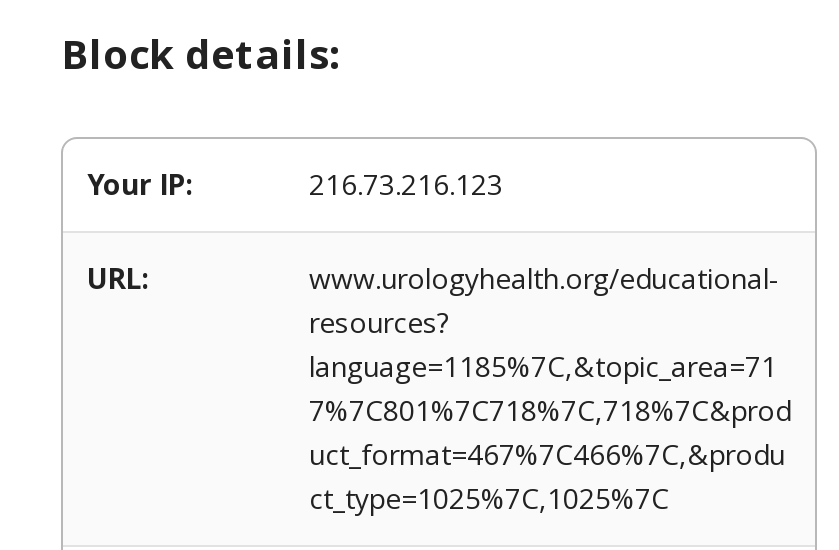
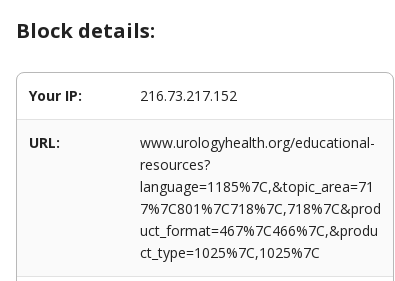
[309,165,503,203] 216.73.216.123 -> [140,86,237,105] 216.73.217.152

